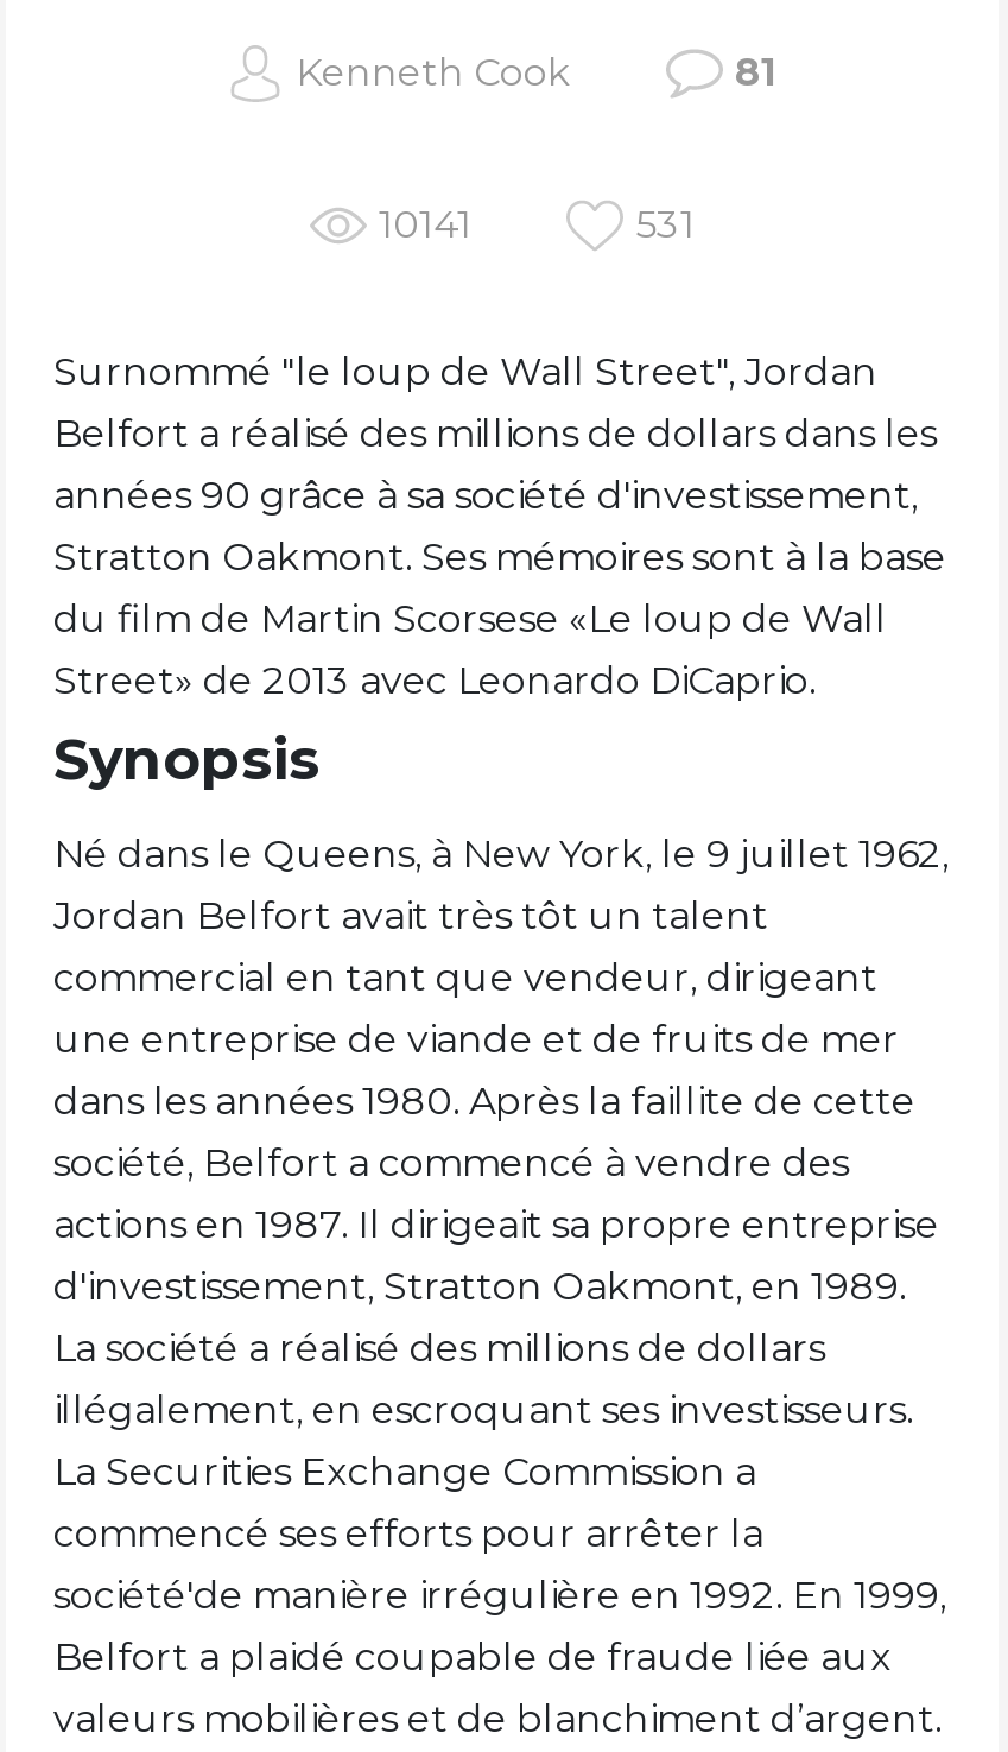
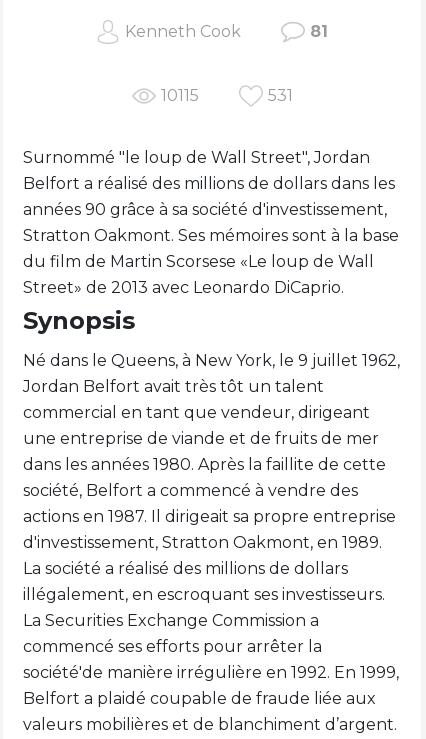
[379,202,471,247] 10141 -> [160,86,198,105] 10115

